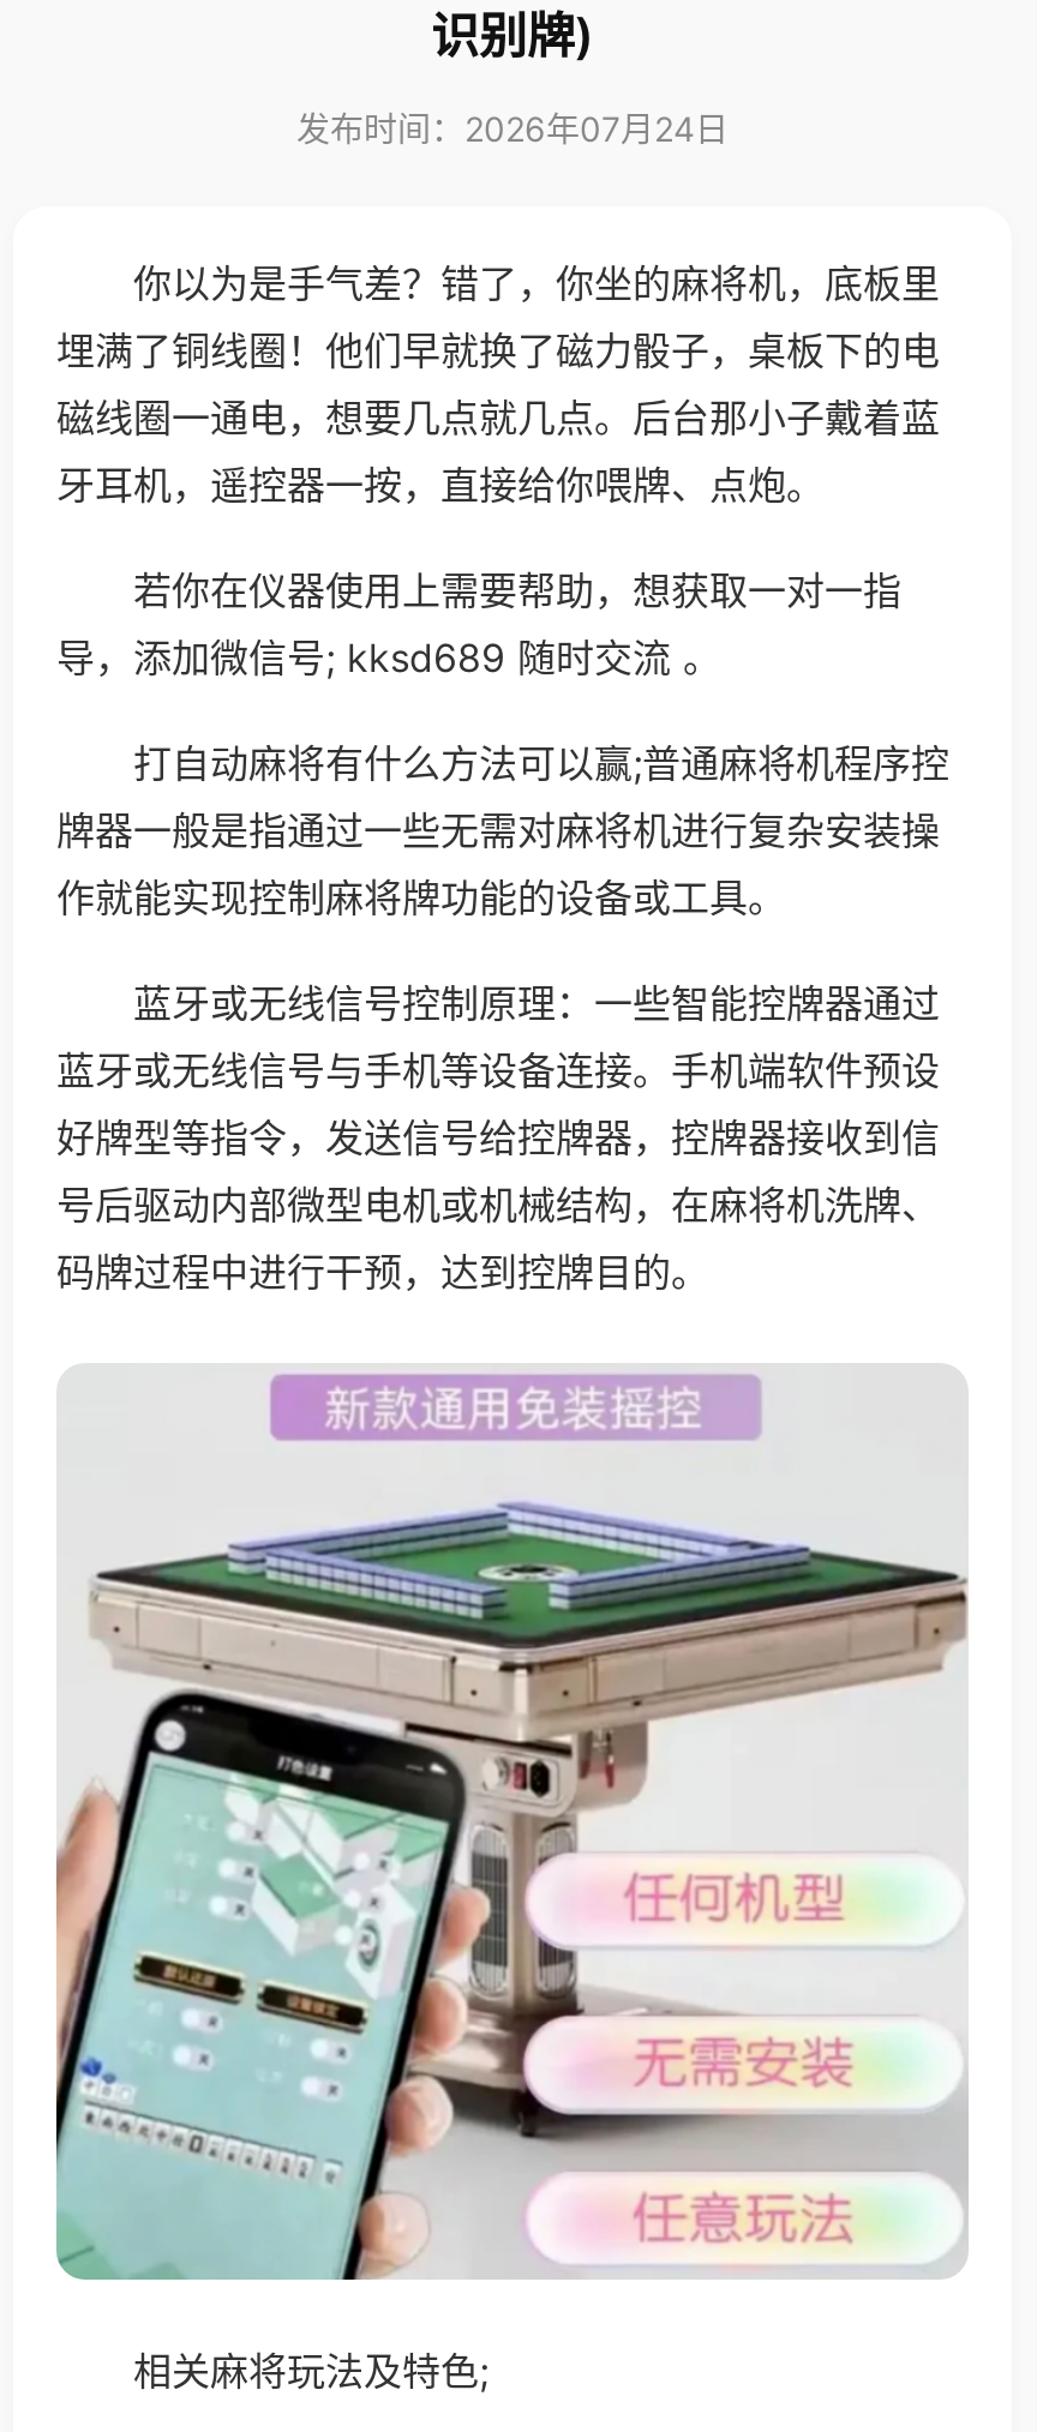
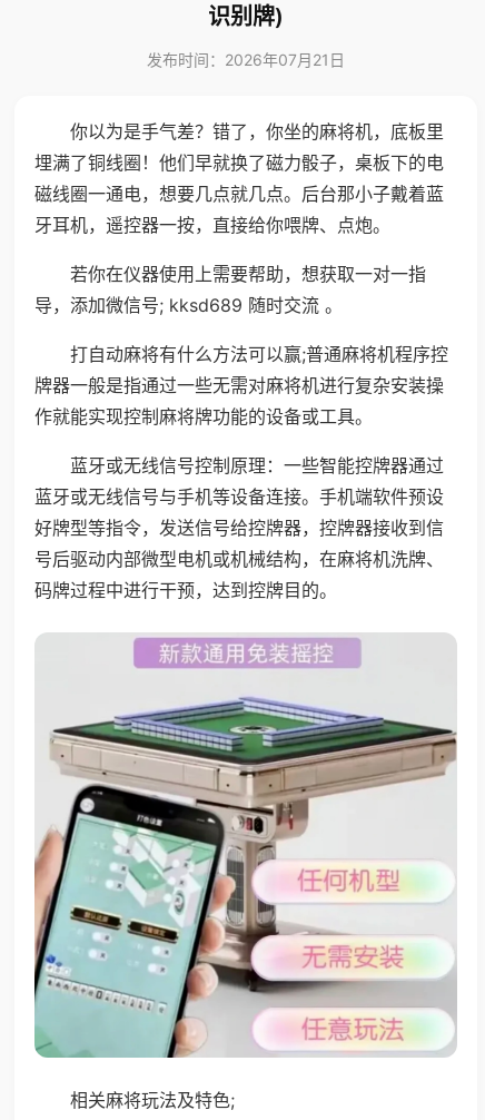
[296,108,729,149] 发布时间：2026年07月24日 -> [147,50,345,69] 发布时间：2026年07月21日

